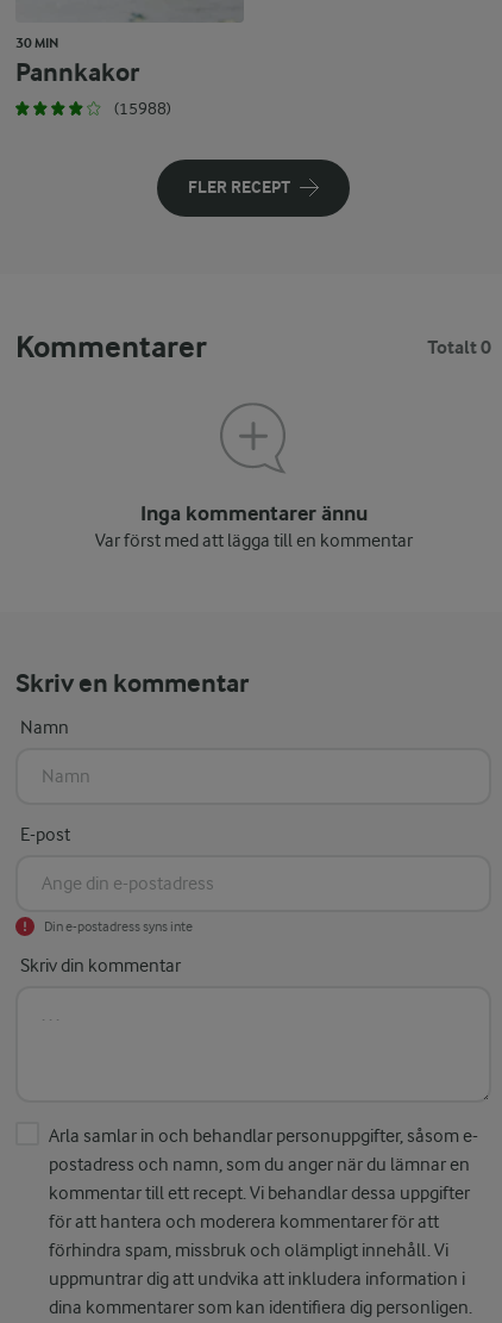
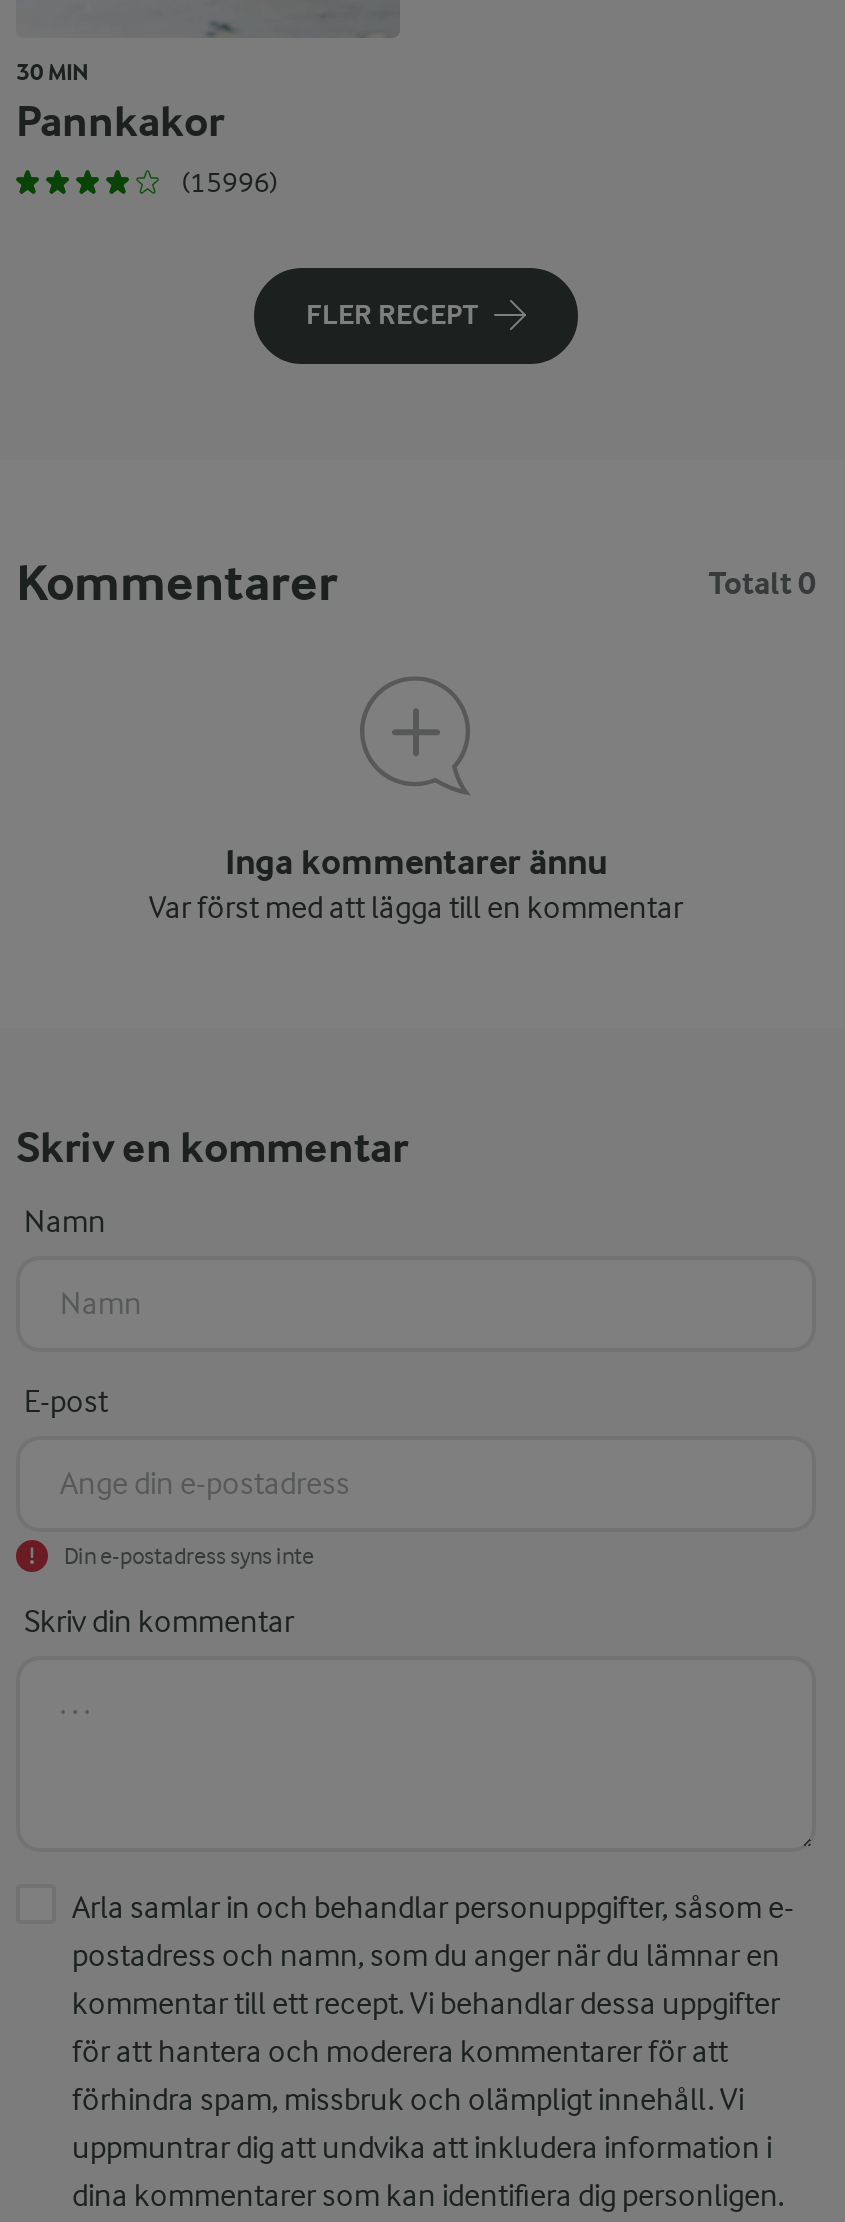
[114,99,171,118] (15988) -> [182,166,278,198] (15996)

